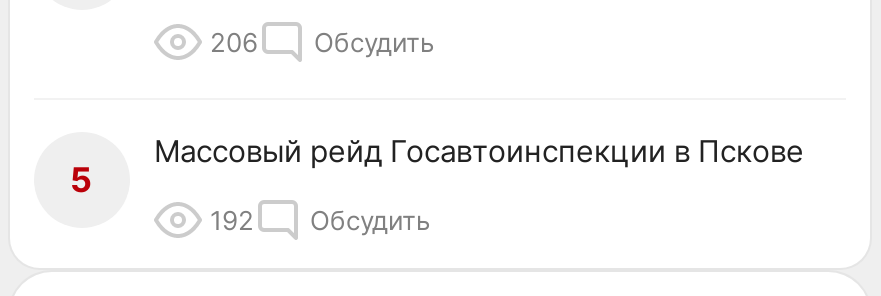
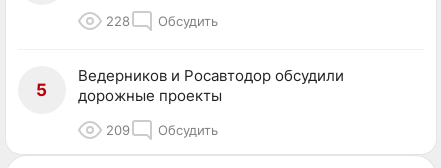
[210,25,434,57] 206 Обсудить -> [106,13,218,29] 228 Обсудить
[154,131,804,169] Массовый рейд Госавтоинспекции в Пскове -> [78,66,344,105] Ведерников и Росавтодор обсудили | дорожные проекты
[210,203,430,235] 192 Обсудить -> [106,122,218,138] 209 Обсудить

